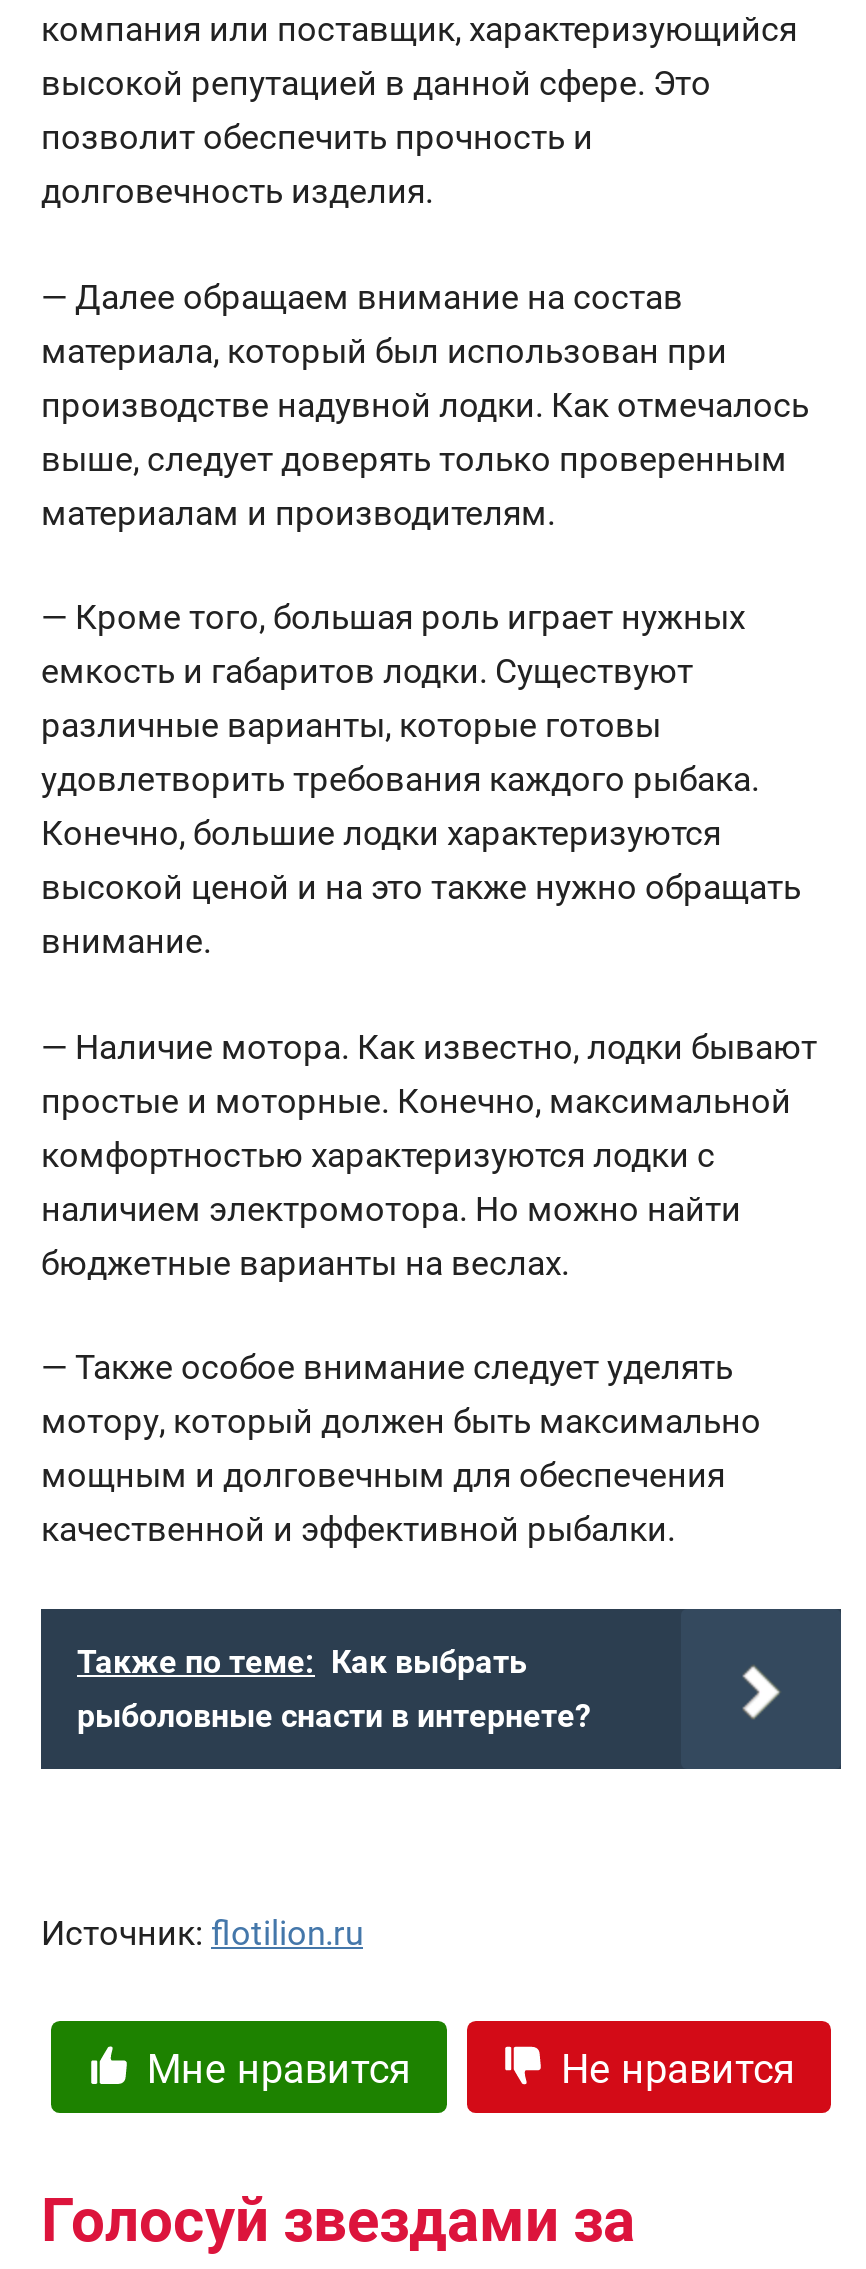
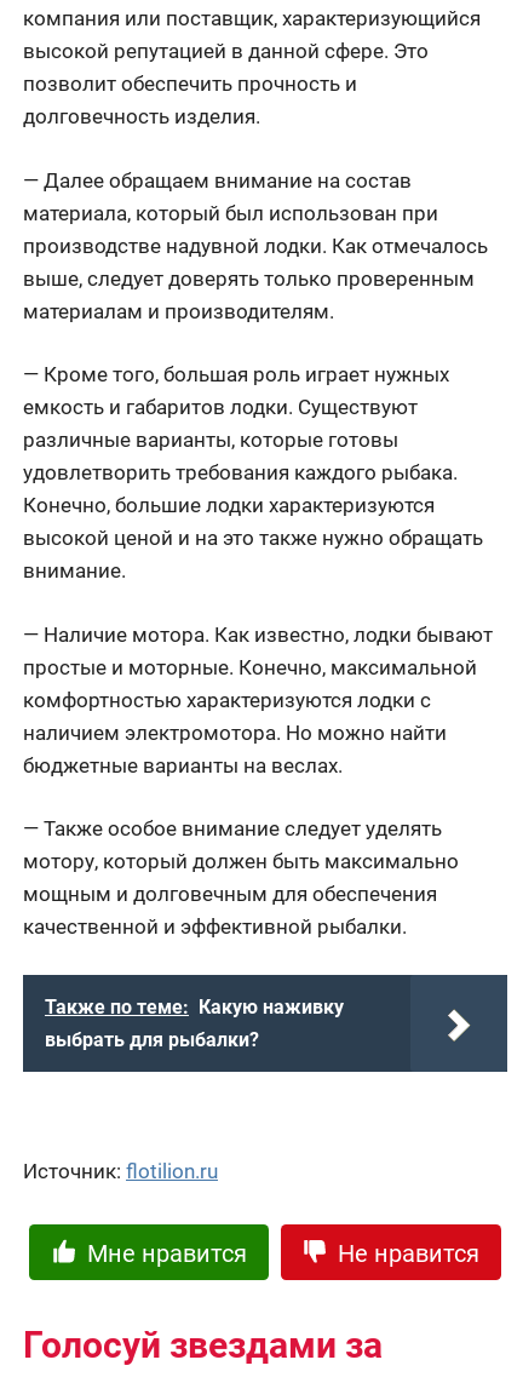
[77,1642,591,1734] Также по теме: Как выбрать | рыболовные снасти в интернете? -> [45,995,344,1051] Также по теме: Какую наживку | выбрать для рыбалки?

